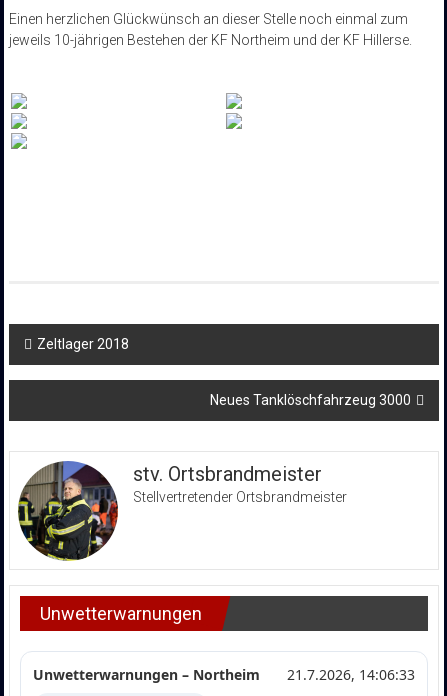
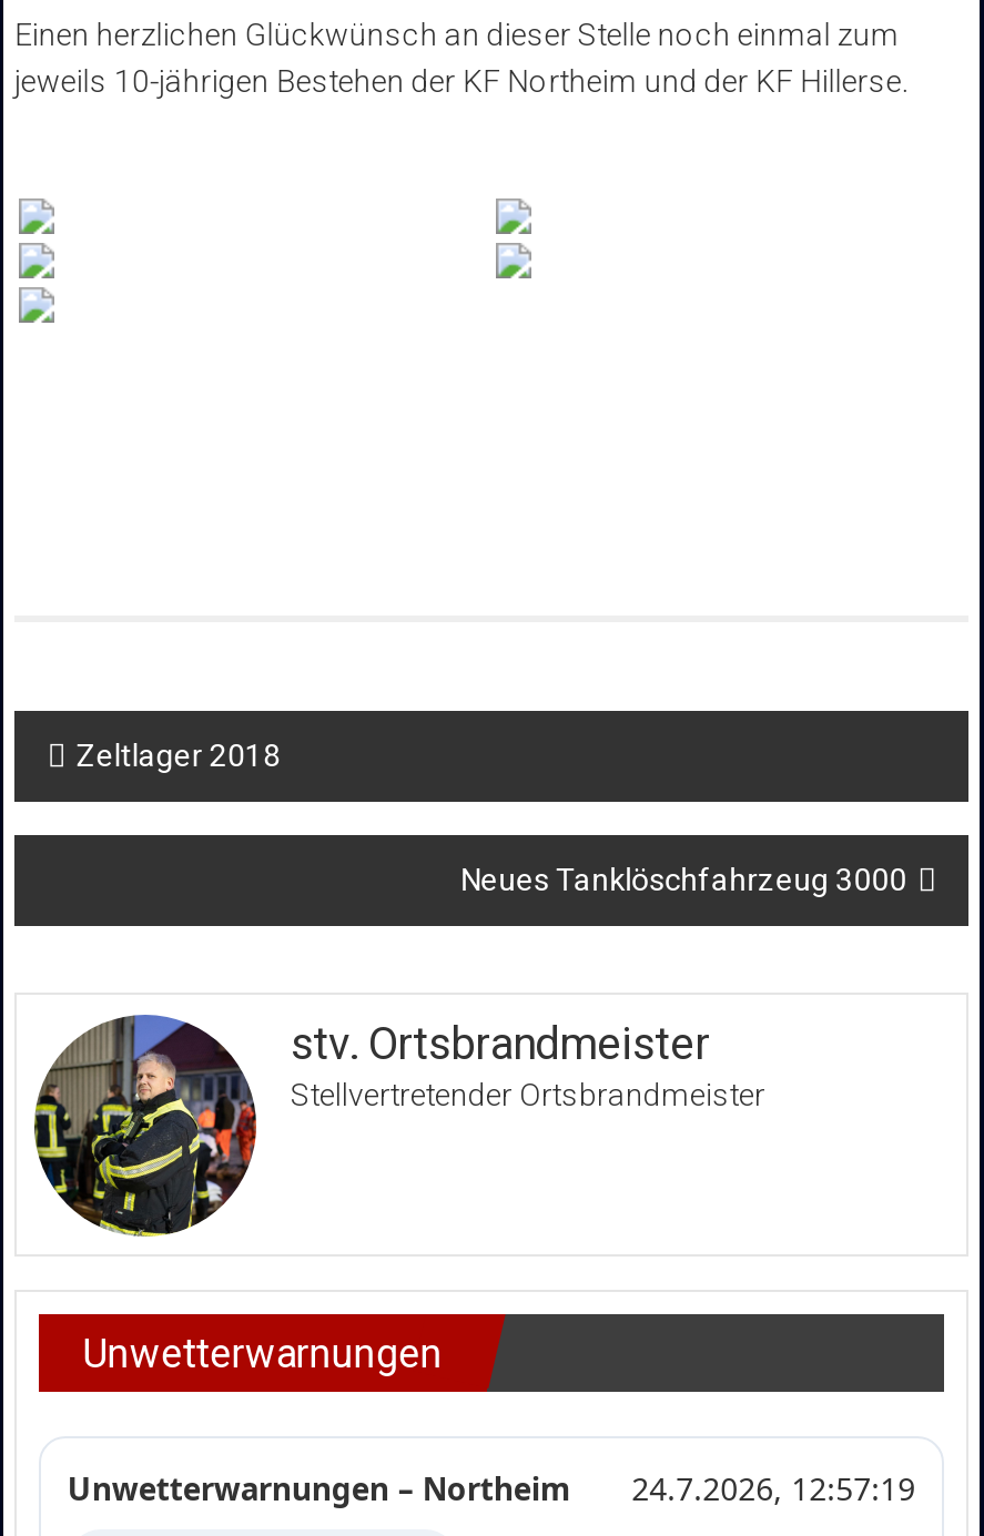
[33,665,415,684] Unwetterwarnungen – Northeim 21.7.2026, 14:06:33 -> [67,1468,915,1510] Unwetterwarnungen – Northeim 24.7.2026, 12:57:19

